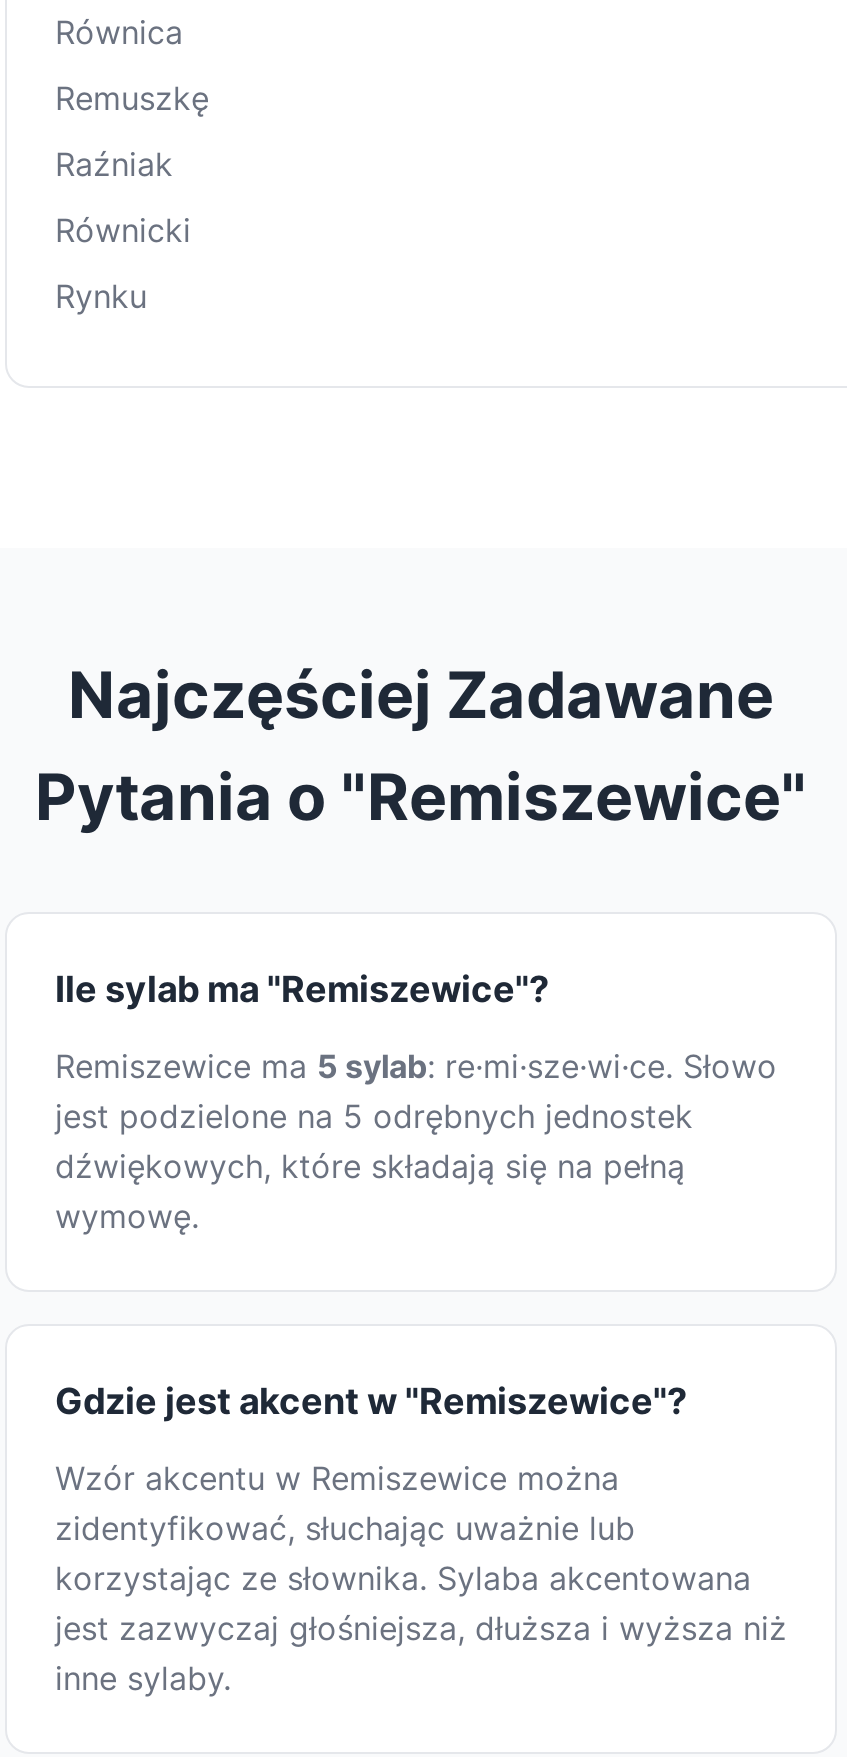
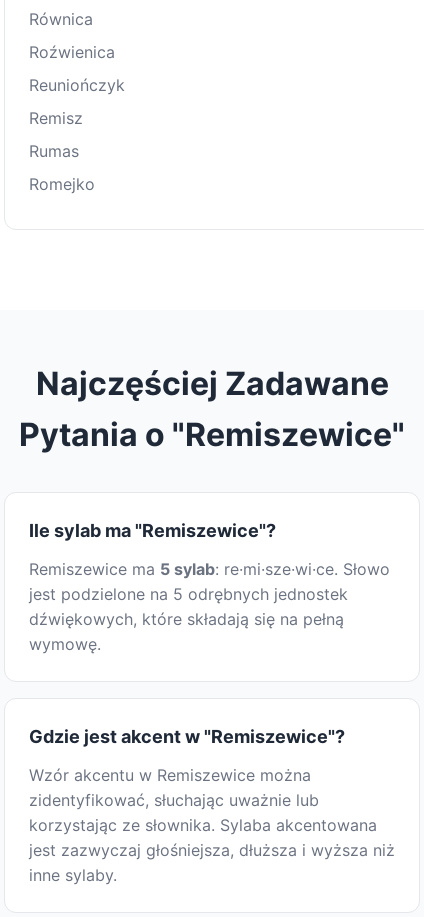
[55,78,209,316] Remuszkę | Raźniak | Równicki | Rynku -> [29,42,125,194] Roźwienica | Reuniończyk | Remisz | Rumas | Romejko

